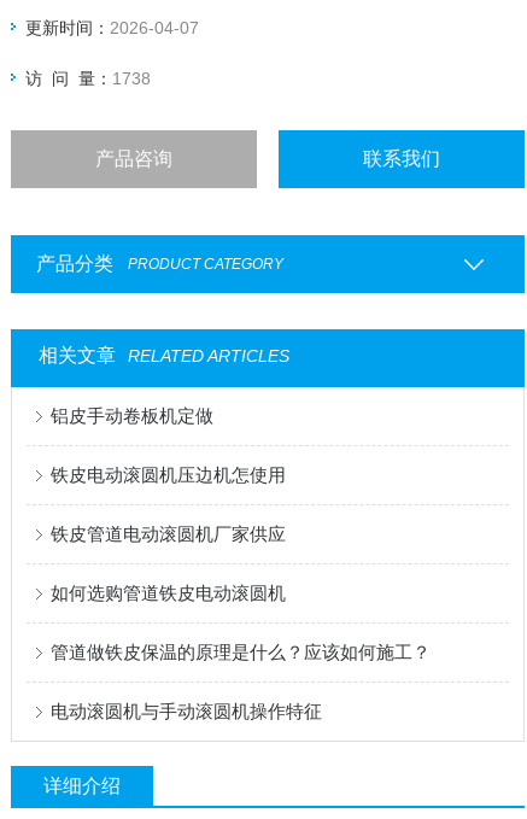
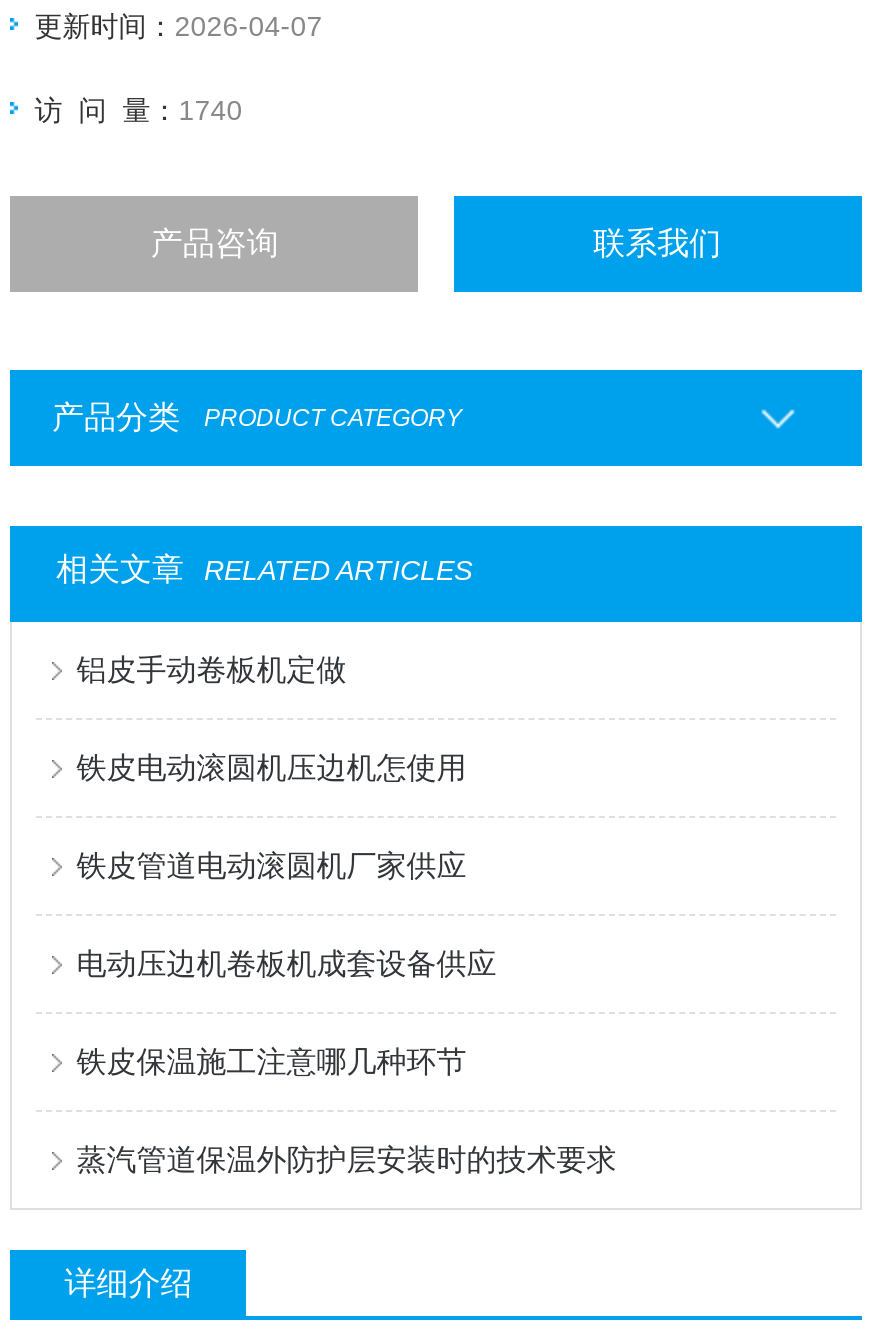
[26,69,151,88] 访 问 量：1738 -> [34,94,242,126] 访 问 量：1740
[51,583,286,603] 如何选购管道铁皮电动滚圆机 -> [76,946,496,980] 电动压边机卷板机成套设备供应
[51,642,431,662] 管道做铁皮保温的原理是什么？应该如何施工？ -> [76,1044,466,1078] 铁皮保温施工注意哪几种环节
[51,701,322,721] 电动滚圆机与手动滚圆机操作特征 -> [76,1142,616,1176] 蒸汽管道保温外防护层安装时的技术要求

